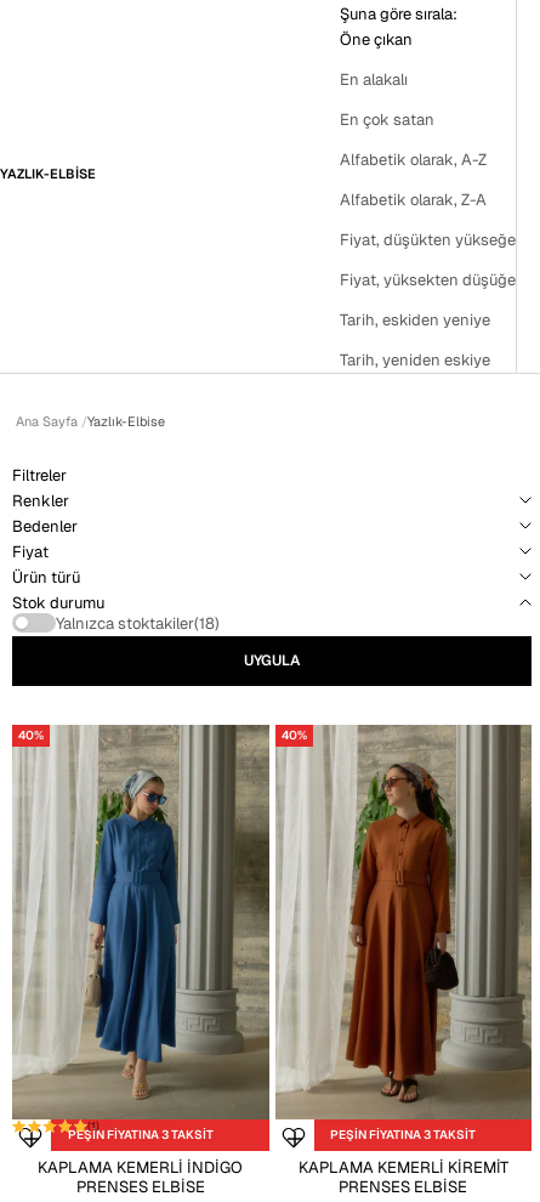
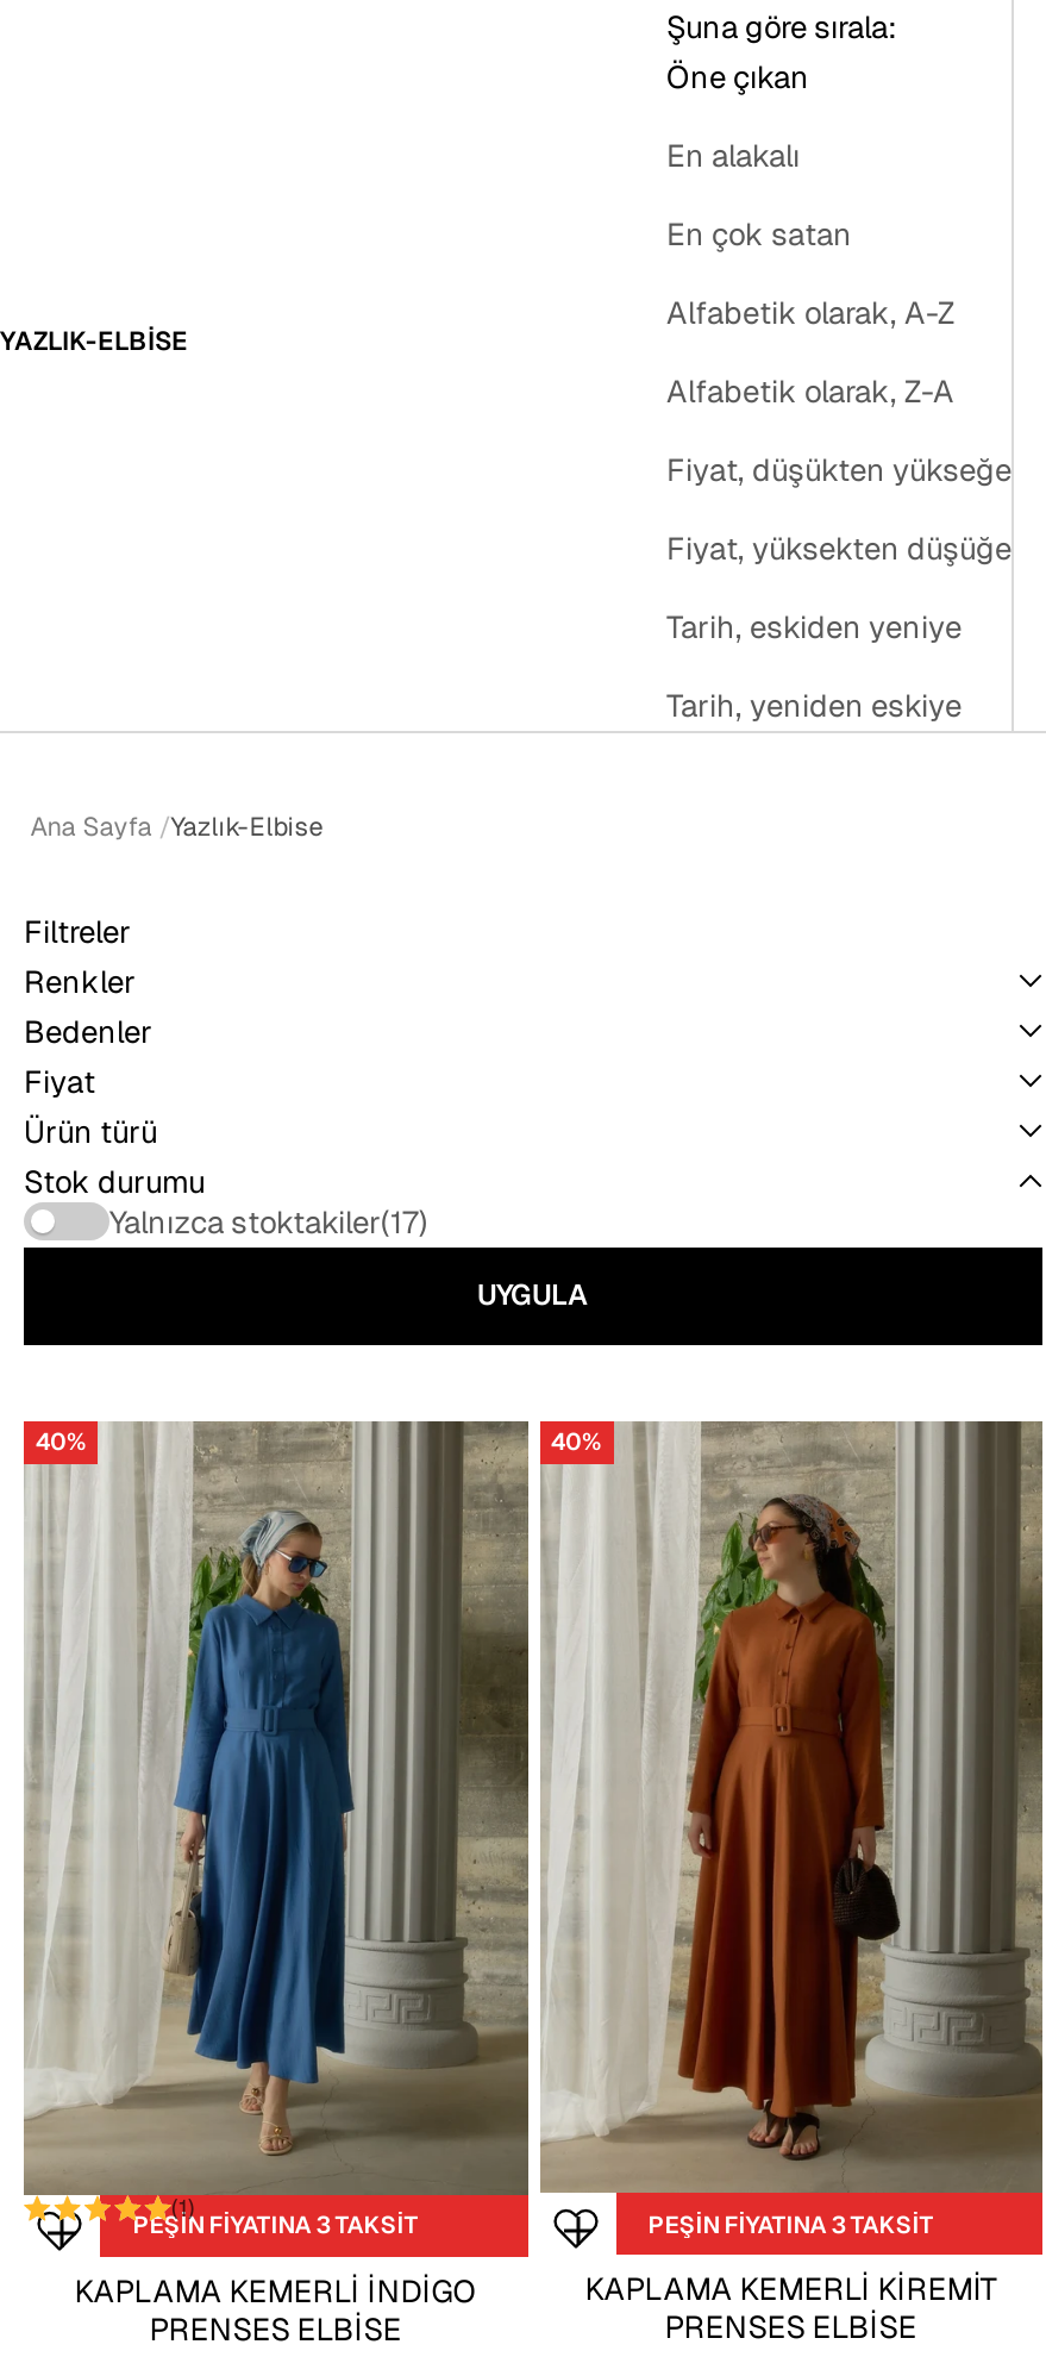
[56,613,220,633] Yalnızca stoktakiler(18) -> [109,1201,428,1242] Yalnızca stoktakiler(17)

